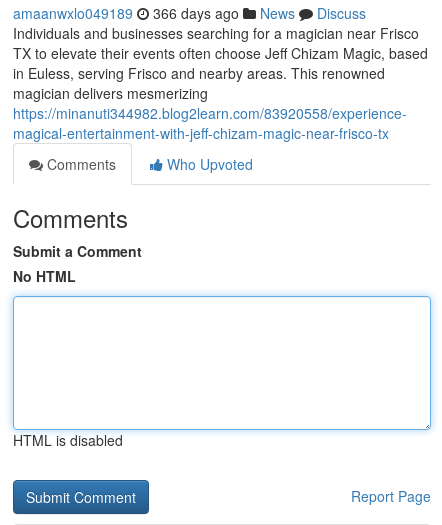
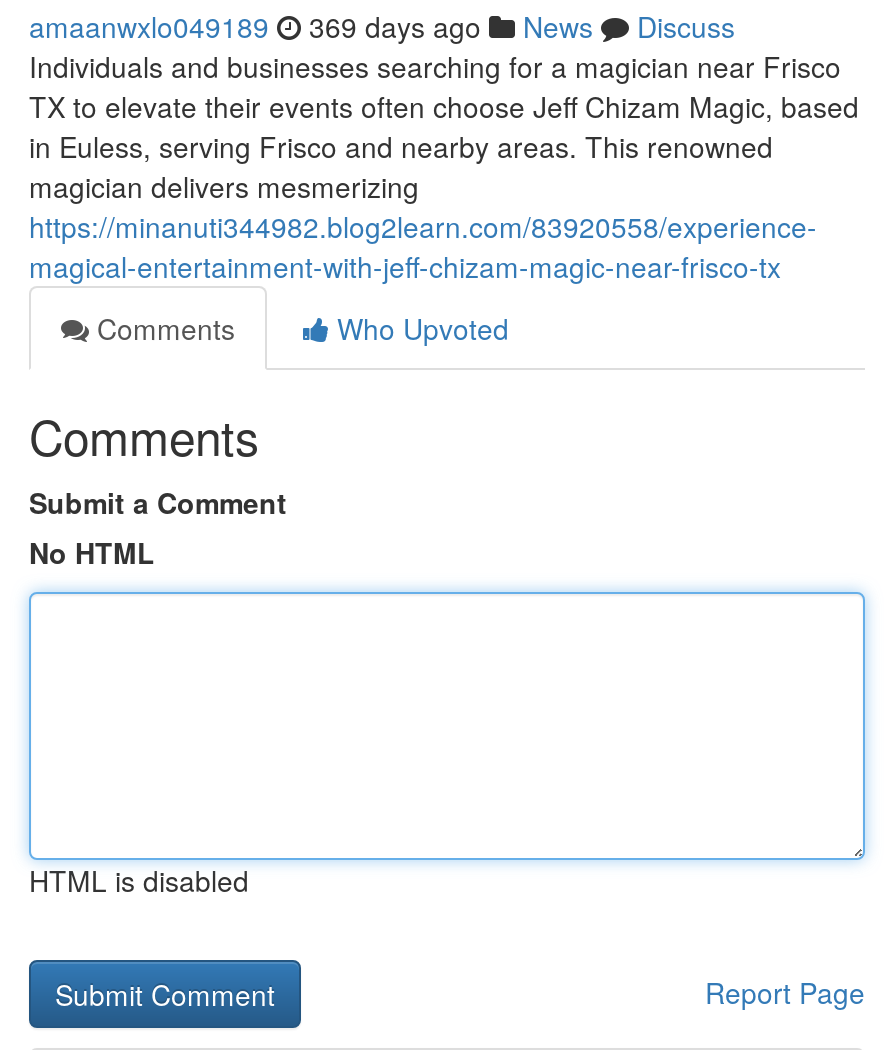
[13,3,366,23] amaanwxlo049189 366 days ago News Discuss -> [29,6,735,46] amaanwxlo049189 369 days ago News Discuss

